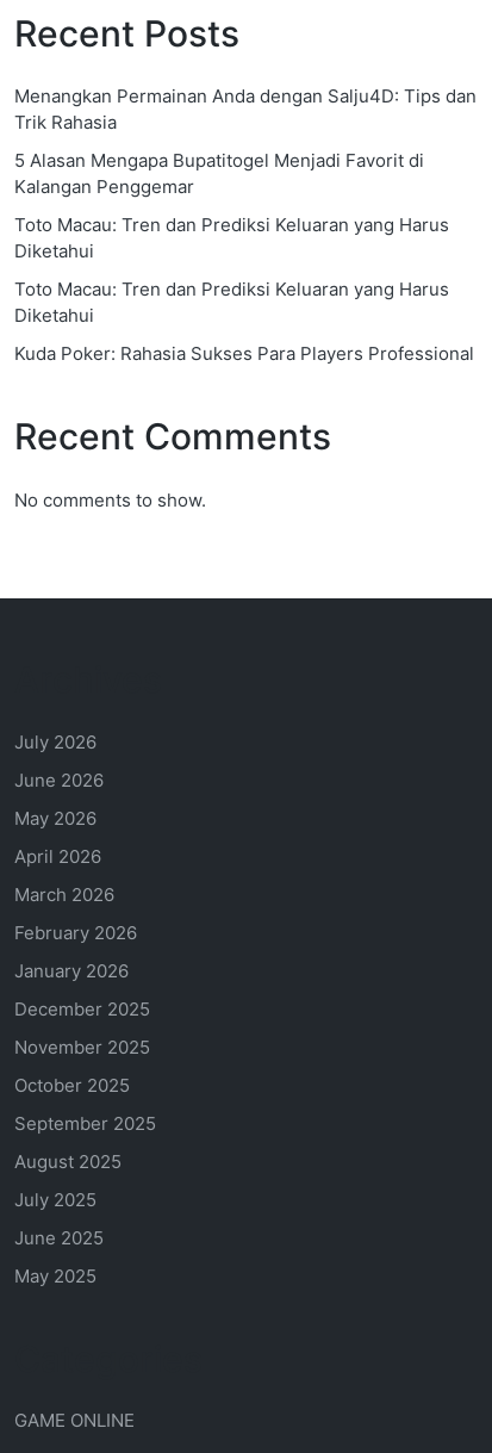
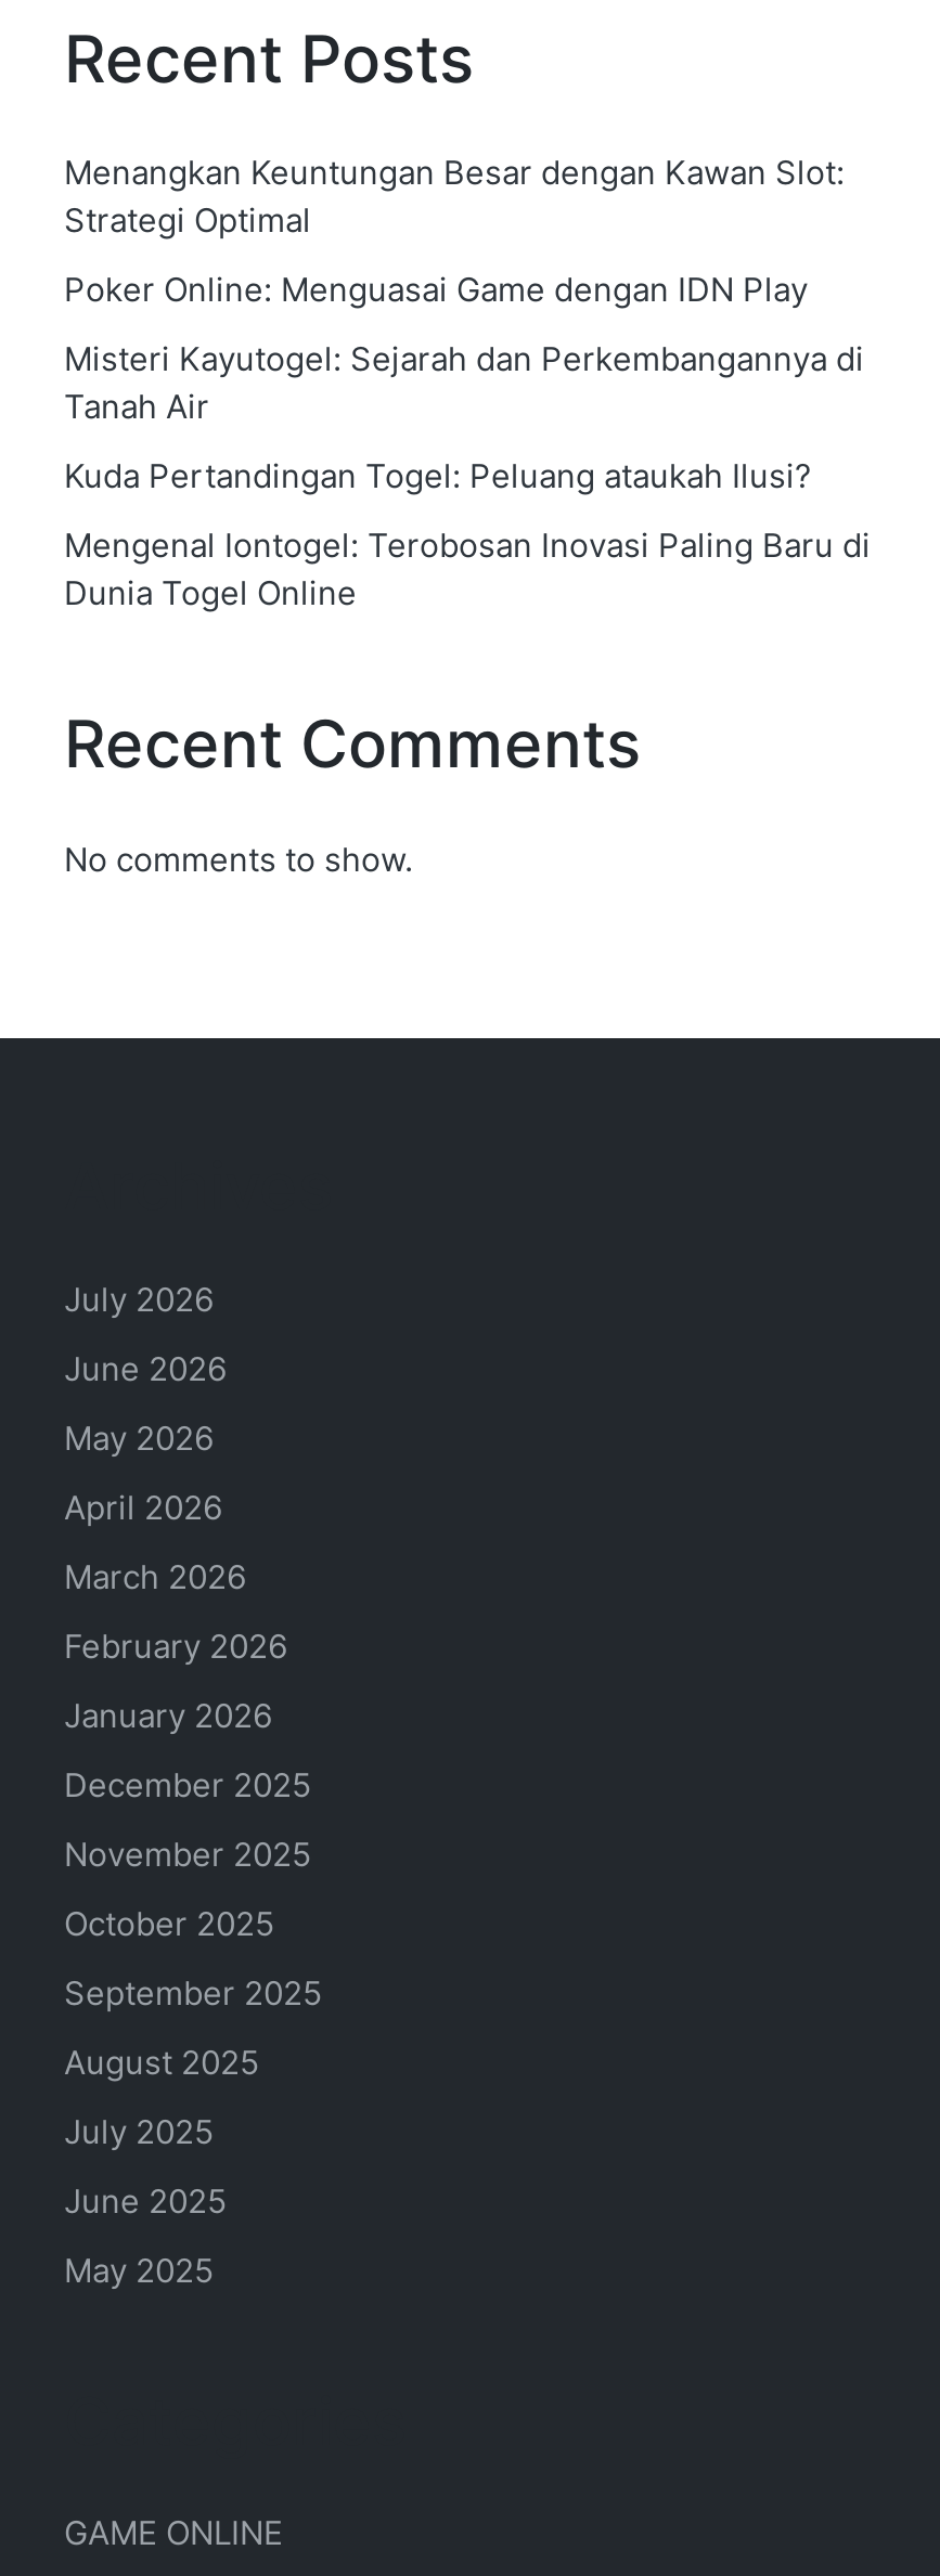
[14,84,477,133] Menangkan Permainan Anda dengan Salju4D: Tips dan | Trik Rahasia -> [64,151,845,240] Menangkan Keuntungan Besar dengan Kawan Slot: | Strategi Optimal
[14,148,424,197] 5 Alasan Mengapa Bupatitogel Menjadi Favorit di | Kalangan Penggemar -> [64,268,808,309] Poker Online: Menguasai Game dengan IDN Play
[14,213,449,262] Toto Macau: Tren dan Prediksi Keluaran yang Harus | Diketahui -> [64,337,864,426] Misteri Kayutogel: Sejarah dan Perkembangannya di | Tanah Air
[14,277,449,326] Toto Macau: Tren dan Prediksi Keluaran yang Harus | Diketahui -> [64,454,812,495] Kuda Pertandingan Togel: Peluang ataukah Ilusi?
[14,341,474,364] Kuda Poker: Rahasia Sukses Para Players Professional -> [64,523,871,612] Mengenal Iontogel: Terobosan Inovasi Paling Baru di | Dunia Togel Online

